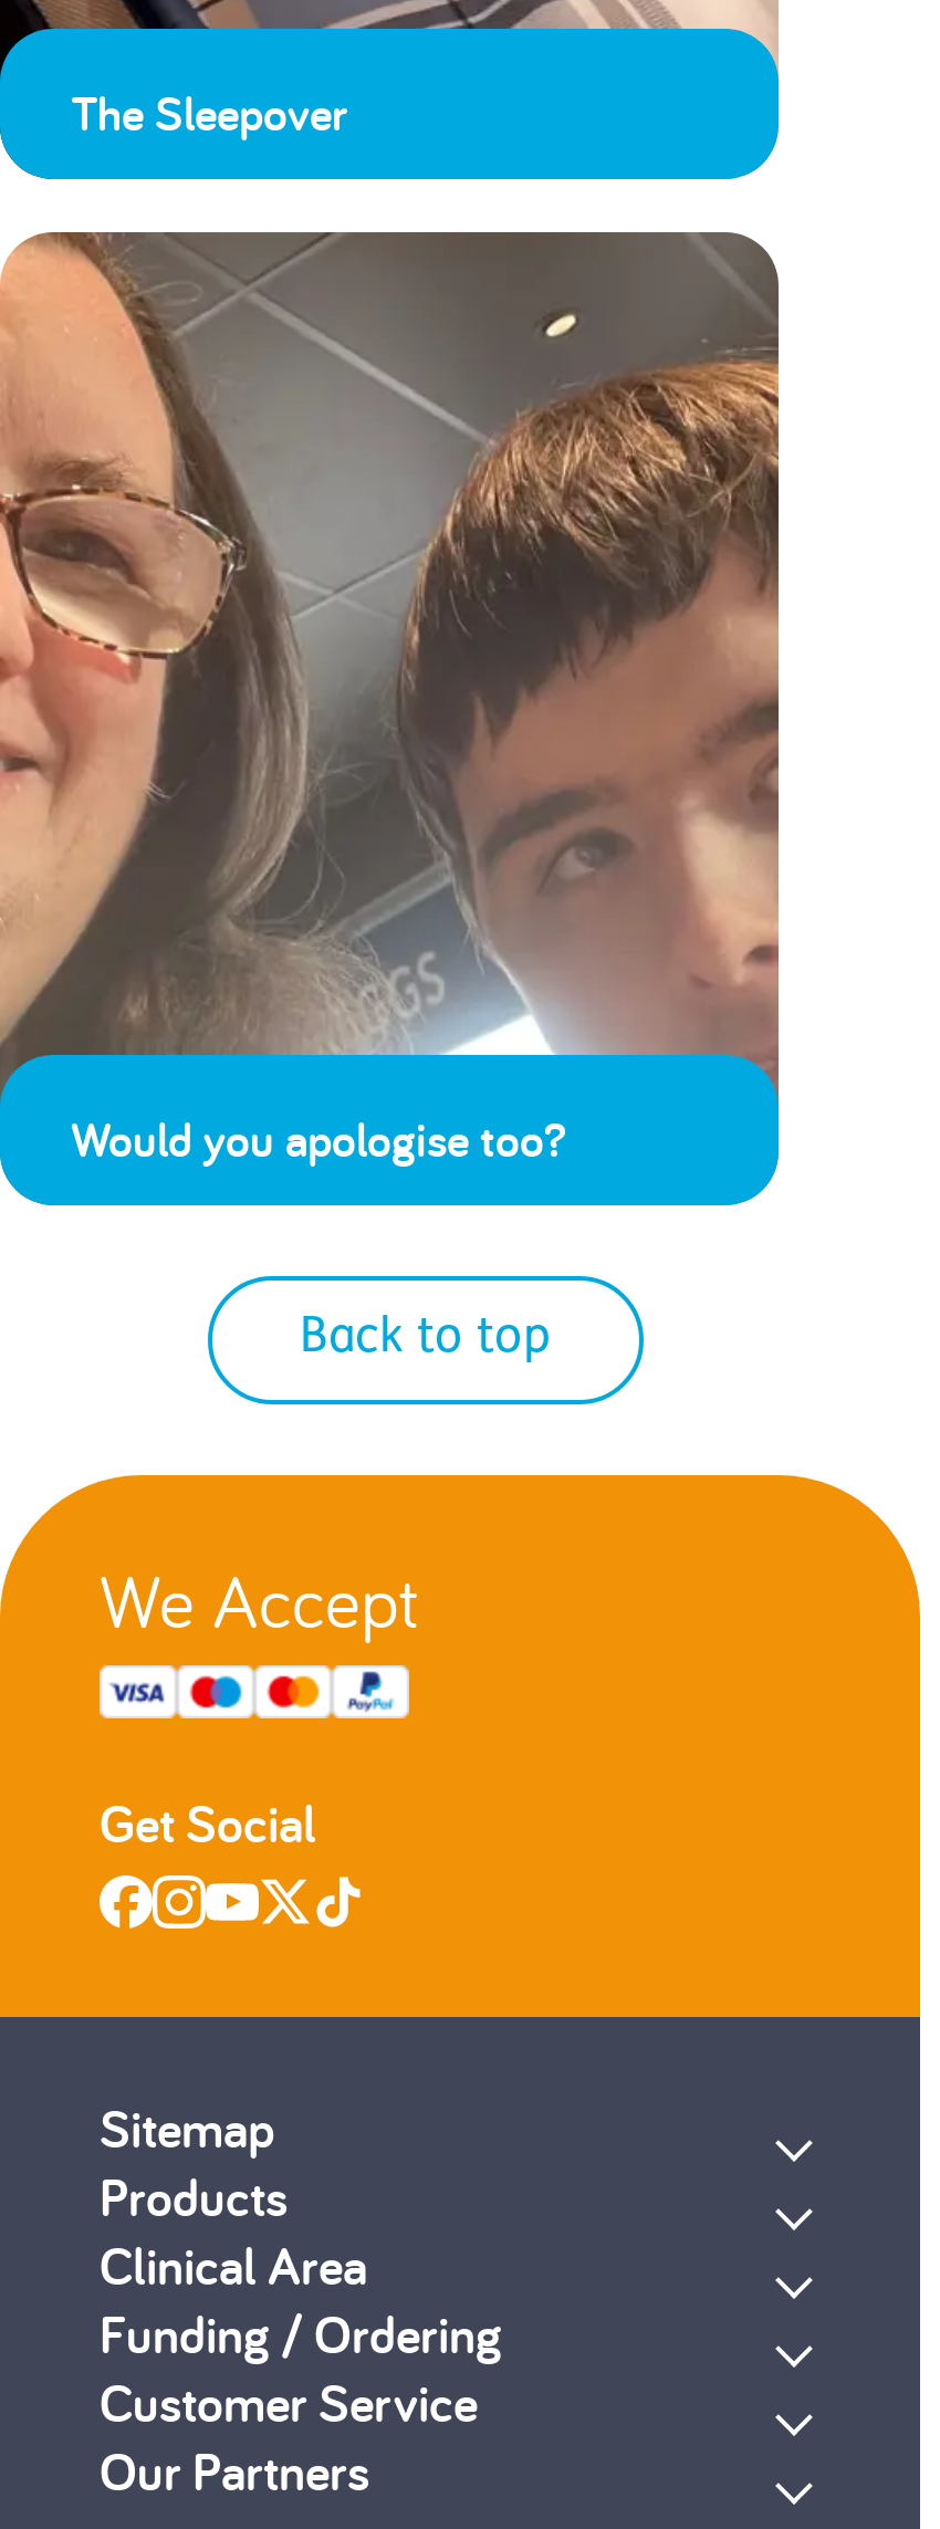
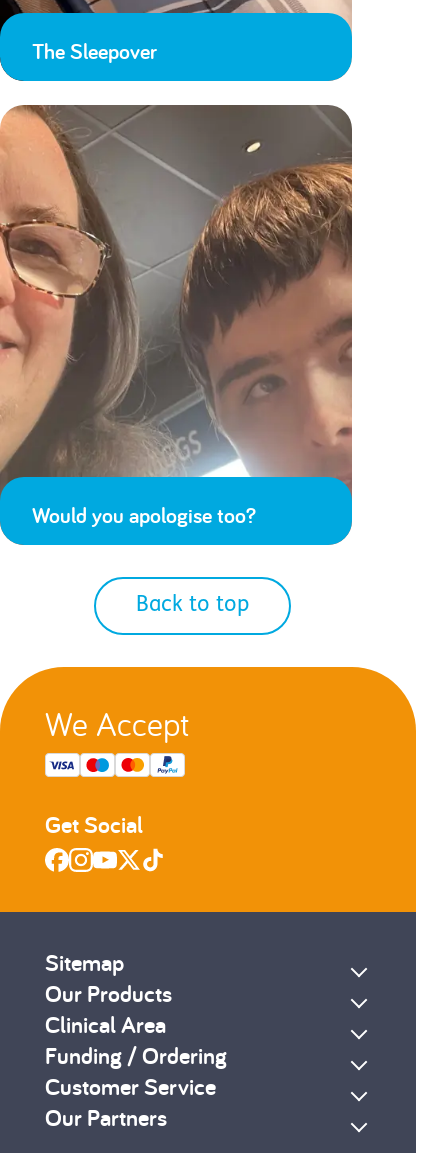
[100,2163,288,2232] Products -> [45,978,172,1009] Our Products

